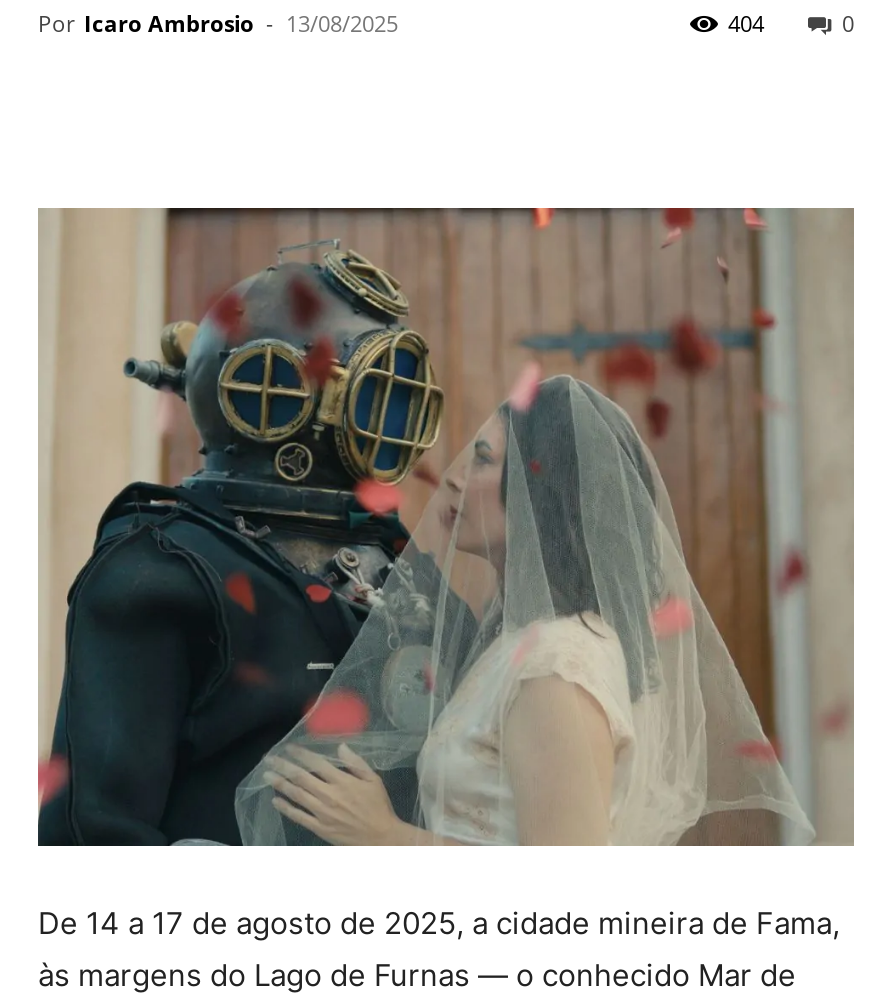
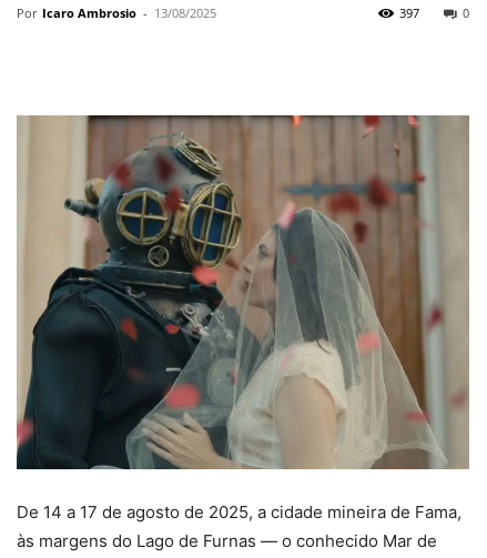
[728,9,764,39] 404 -> [399,5,419,22] 397

